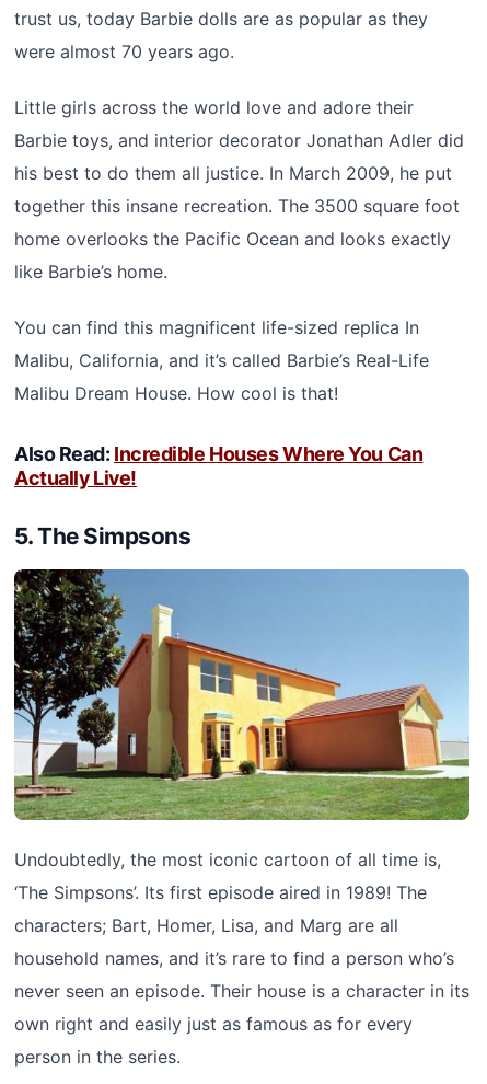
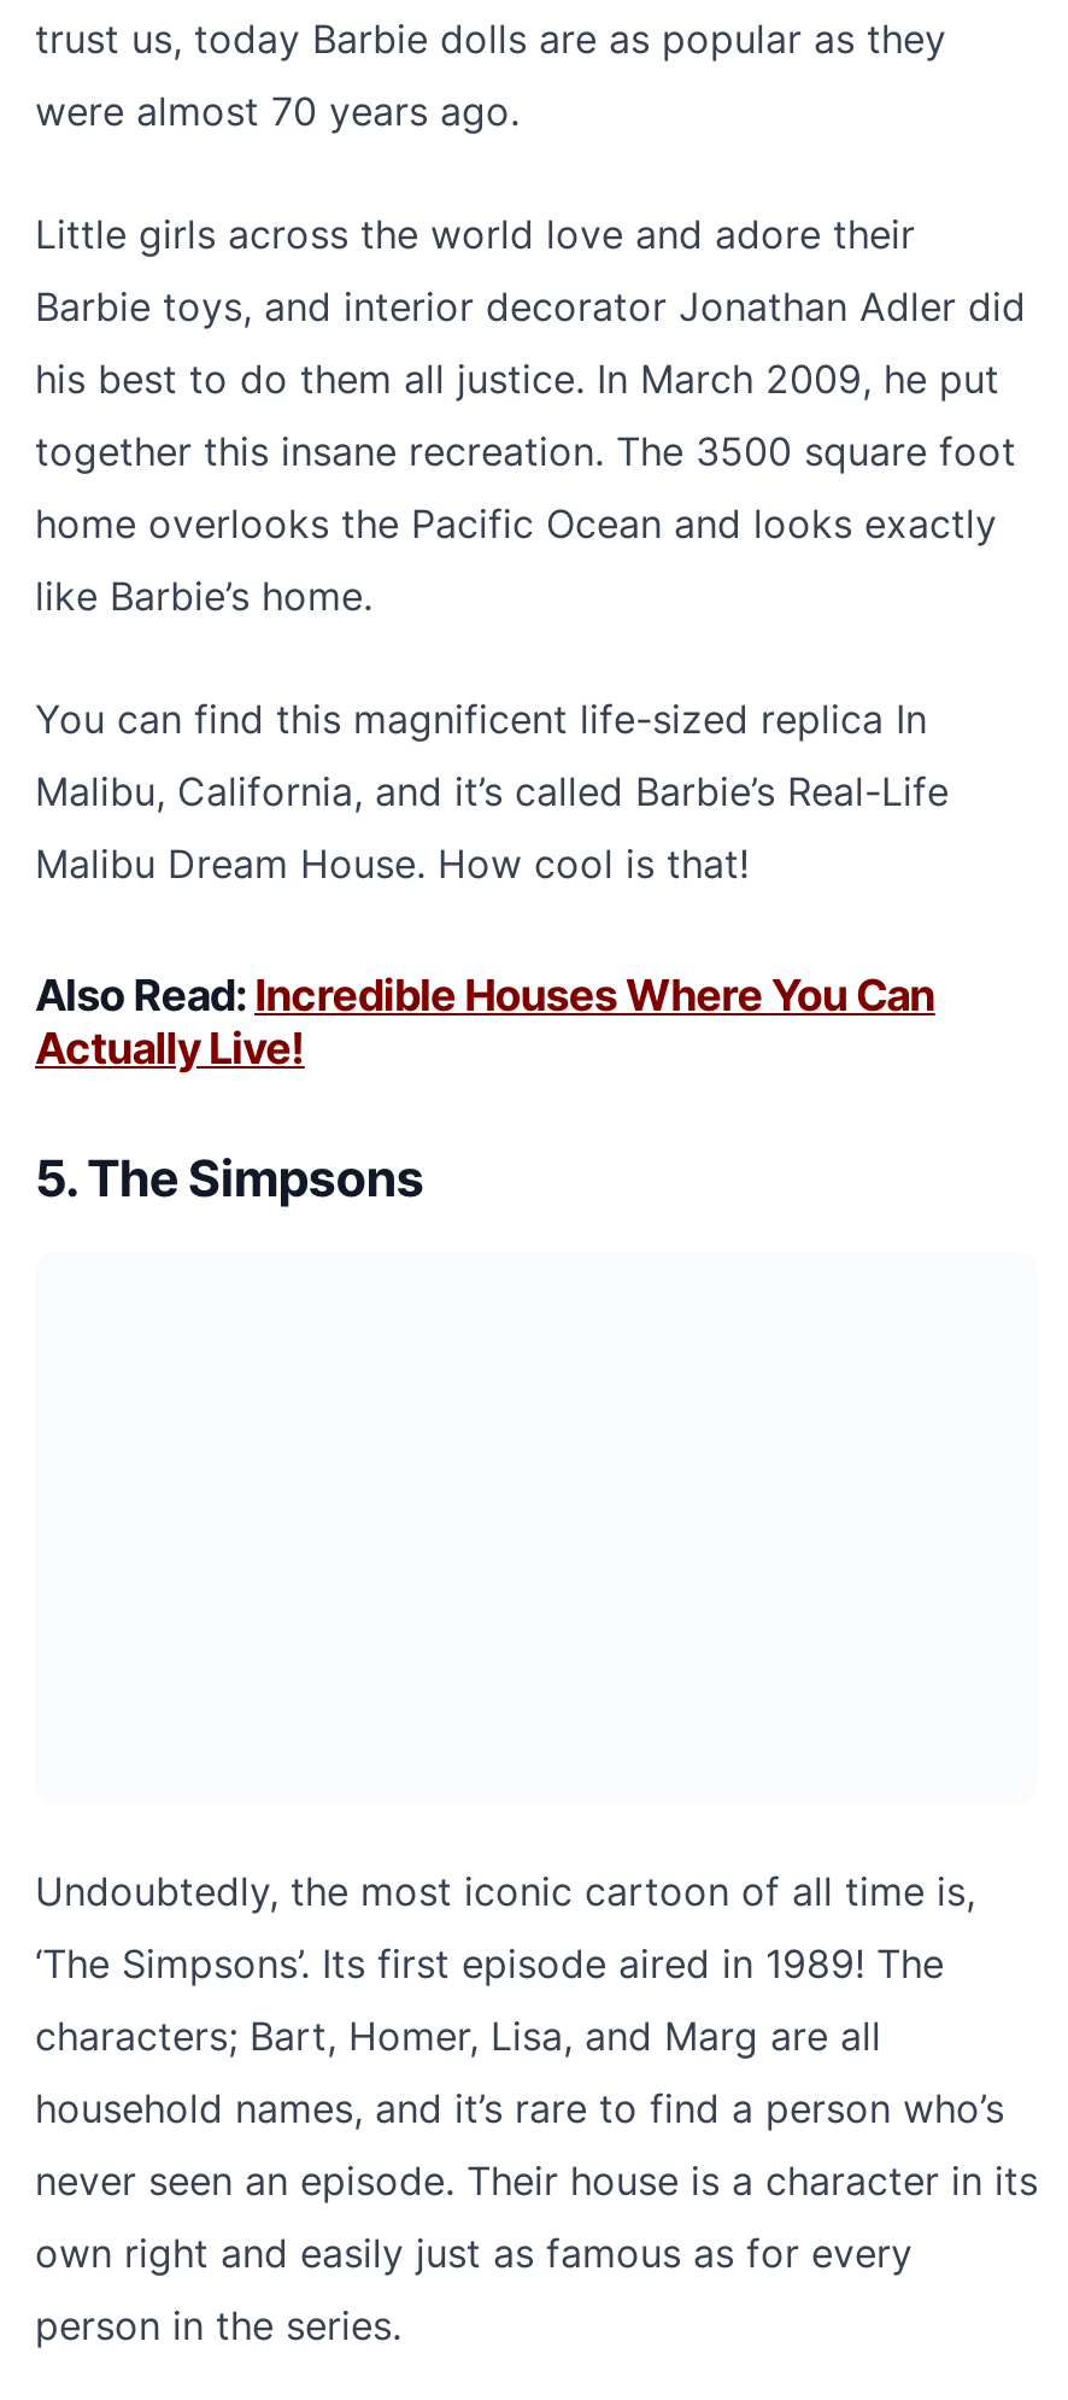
[13,568,471,821] [image] -> none

